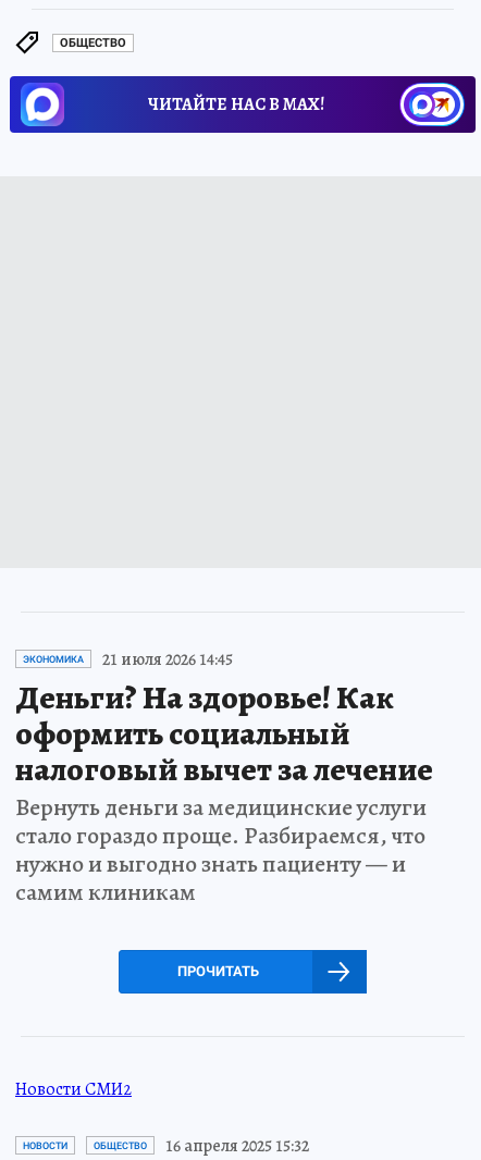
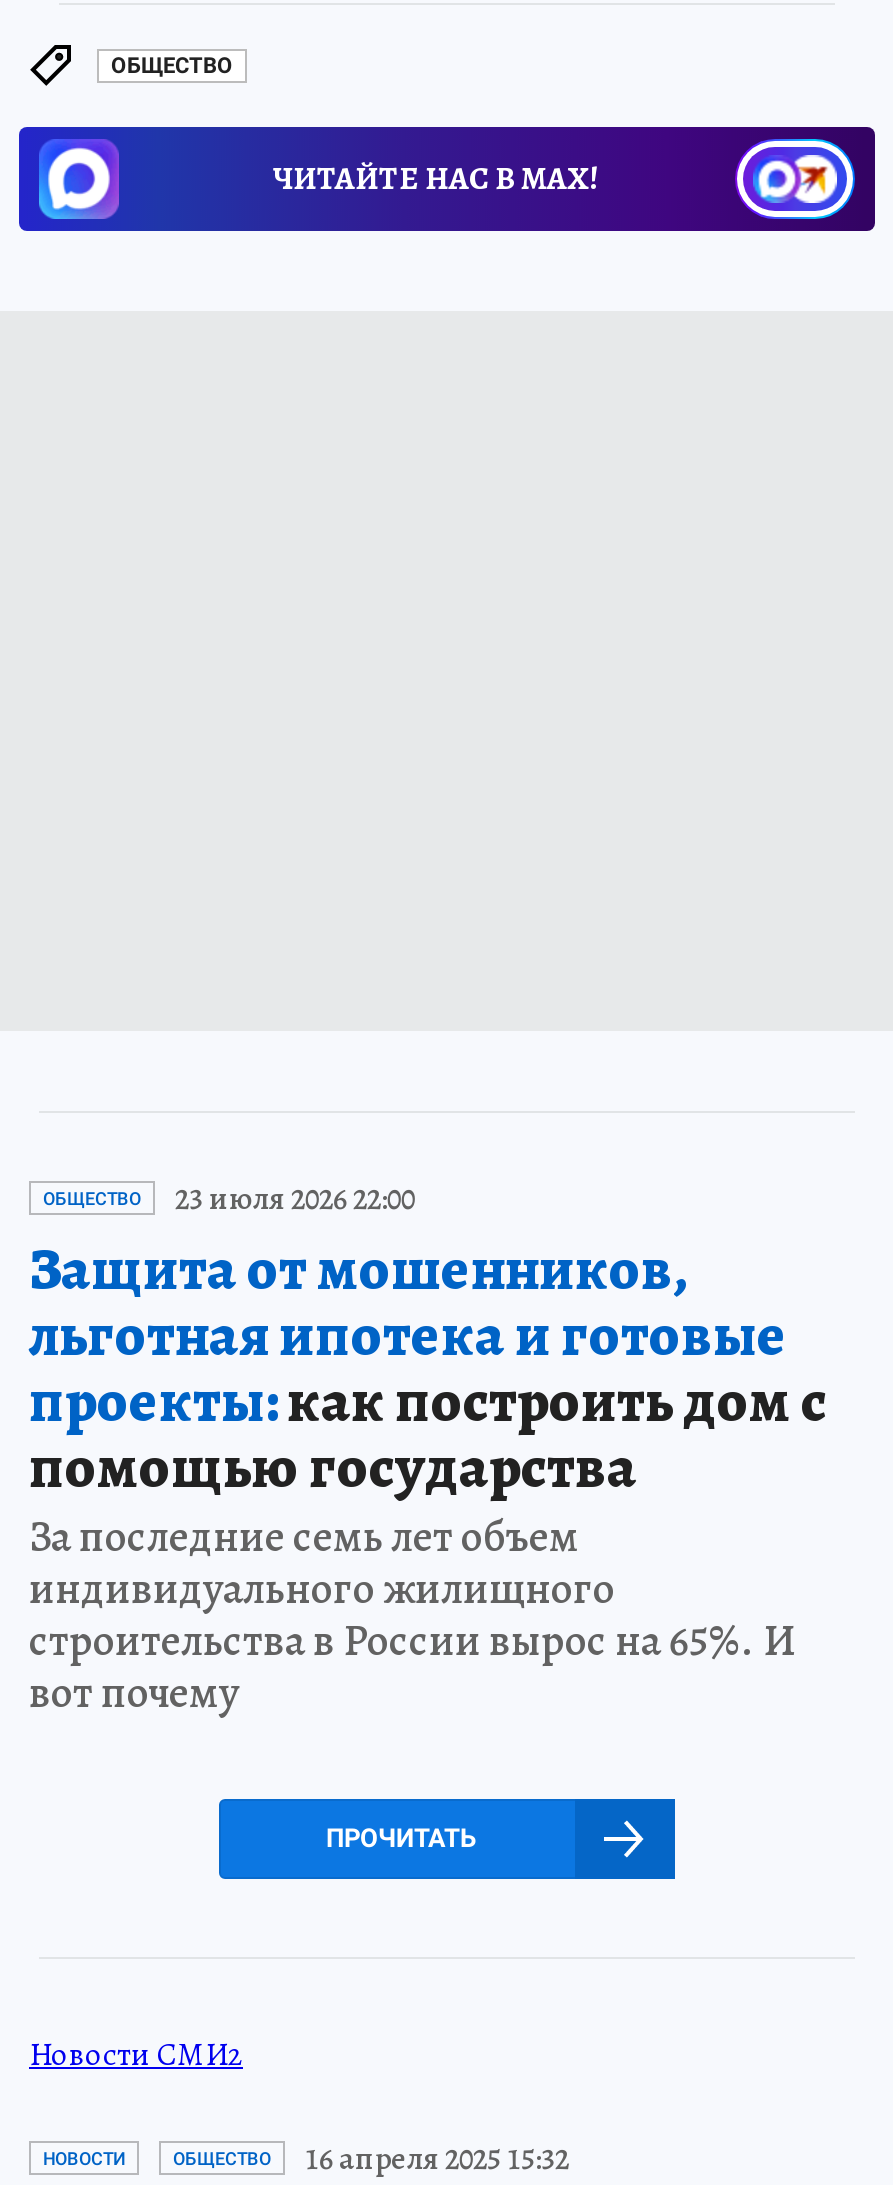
[15,647,433,908] ЭКОНОМИКА | 21 июля 2026 14:45 | Деньги? На здоровье! Как | оформить социальный | налоговый вычет за лечение | Вернуть деньги за медицинские услуги | стало гораздо проще. Разбираемся, что | нужно и выгодно знать пациенту — и | самим клиникам -> [29,1176,827,1722] ОБЩЕСТВО | 23 июля 2026 22:00 | Защита от мошенников, | льготная ипотека и готовые | проекты:как построить дом с | помощью государства | За последние семь лет объем | индивидуального жилищного | строительства в России вырос на 65%. И | вот почему

